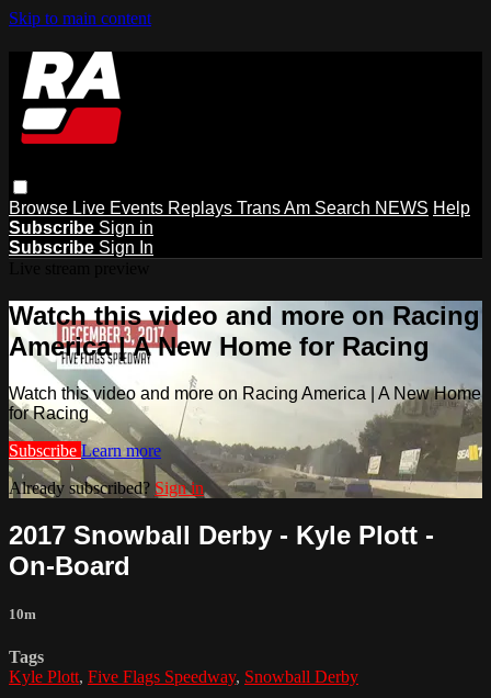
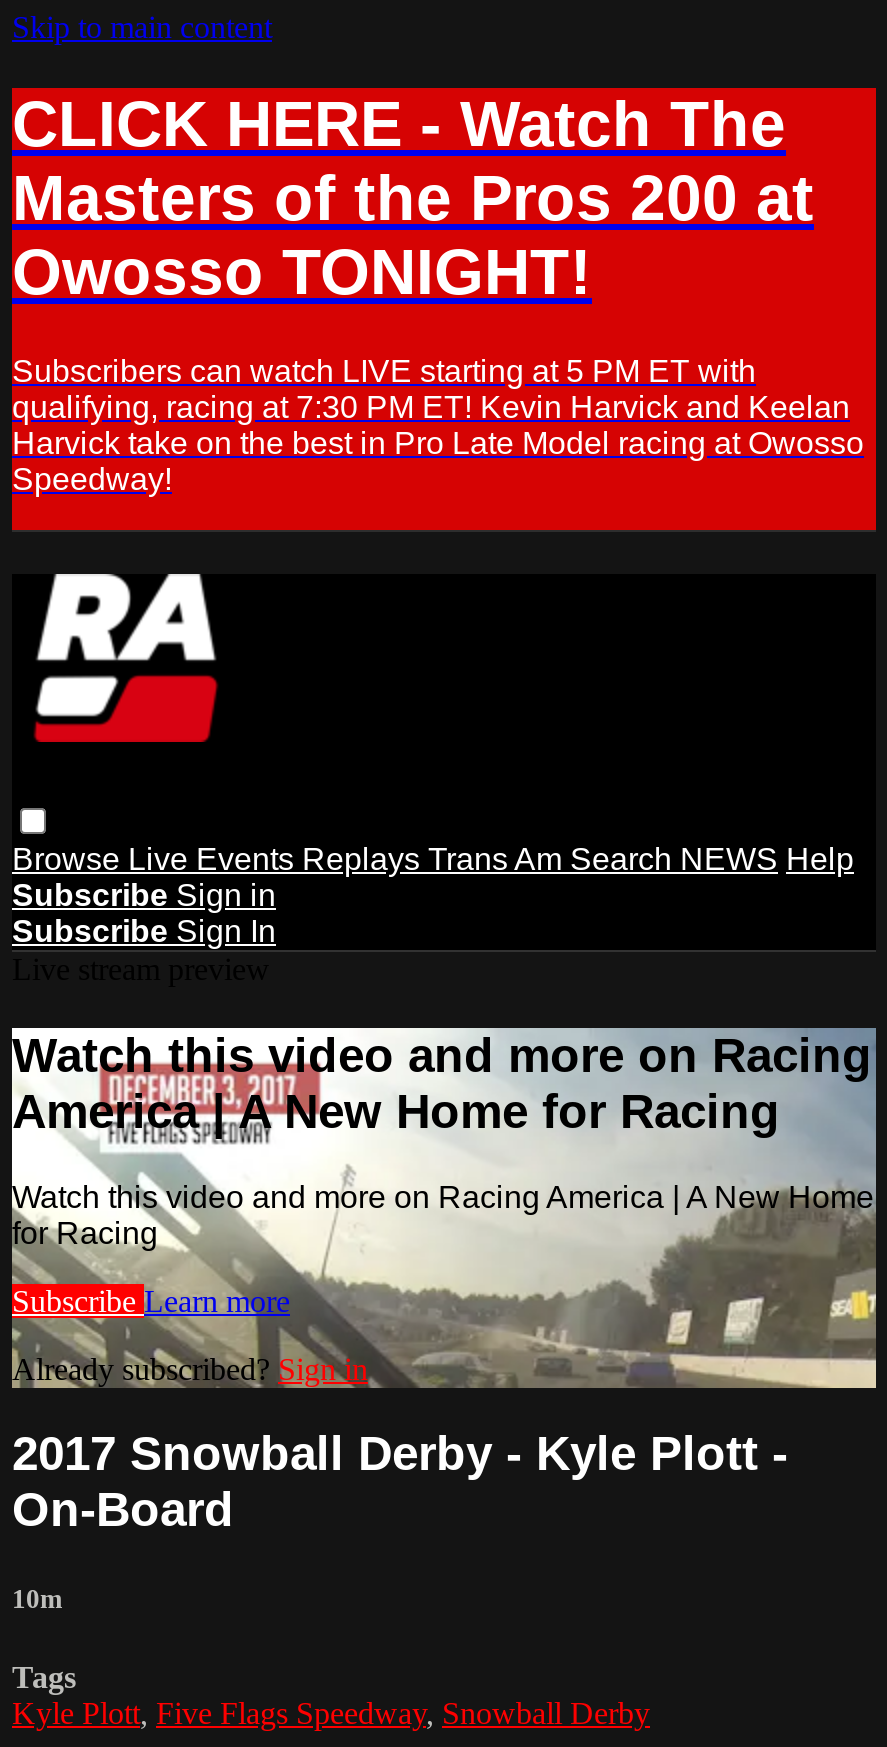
none -> [10,86,878,496] [image] | CLICK HERE - Watch The | Masters of the Pros 200 at | Owosso TONIGHT! | Subscribers can watch LIVE starting at 5 PM ET with | qualifying, racing at 7:30 PM ET! Kevin Harvick and Keelan | Harvick take on the best in Pro Late Model racing at Owosso | Speedway!

